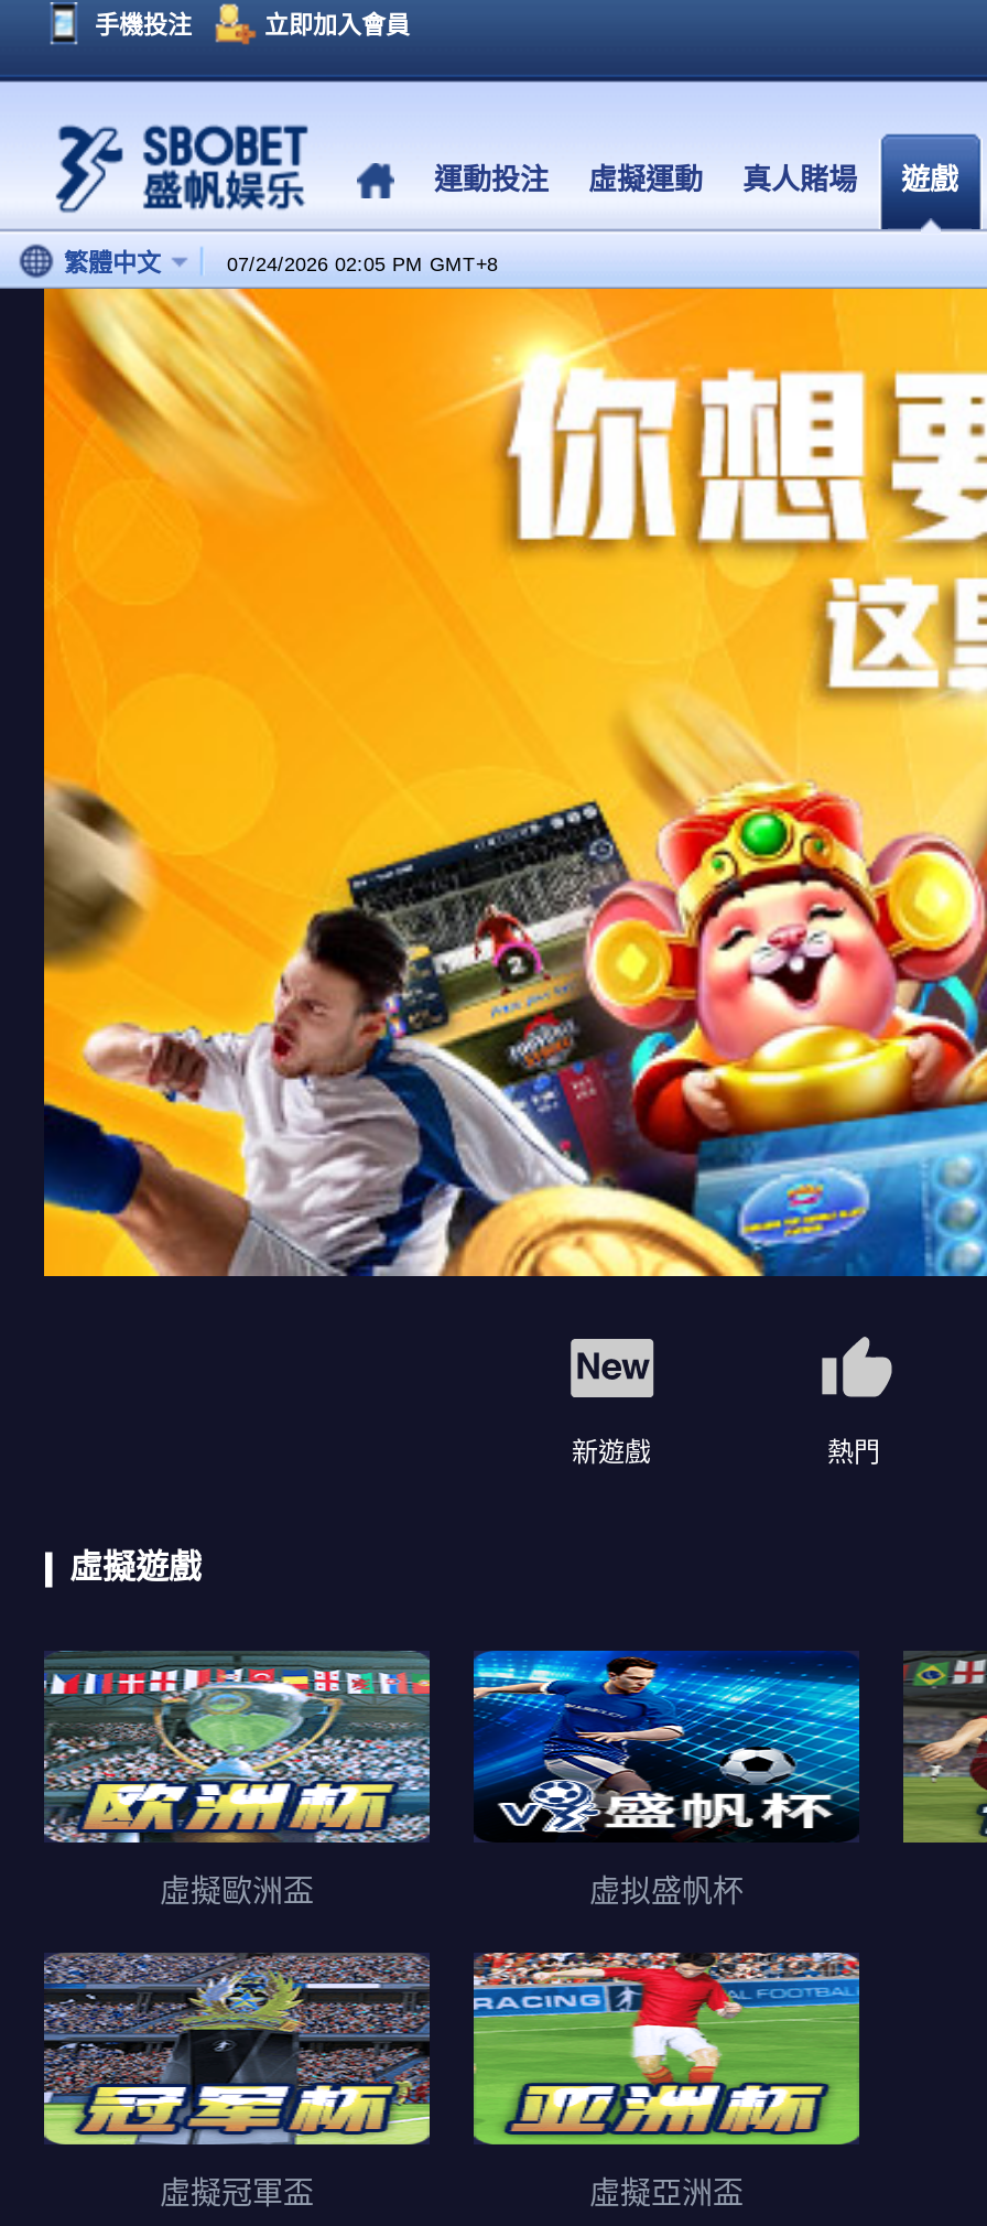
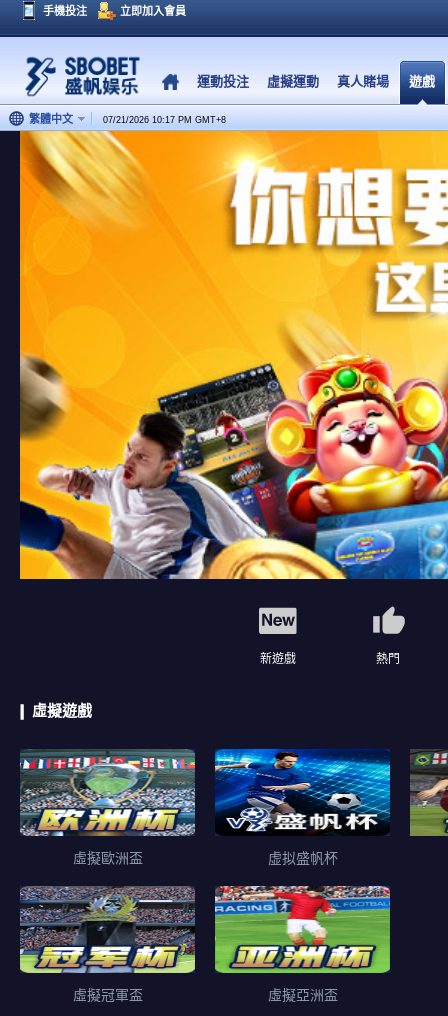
[227,253,498,275] 07/24/2026 02:05 PM GMT+8 -> [103,115,226,125] 07/21/2026 10:17 PM GMT+8

